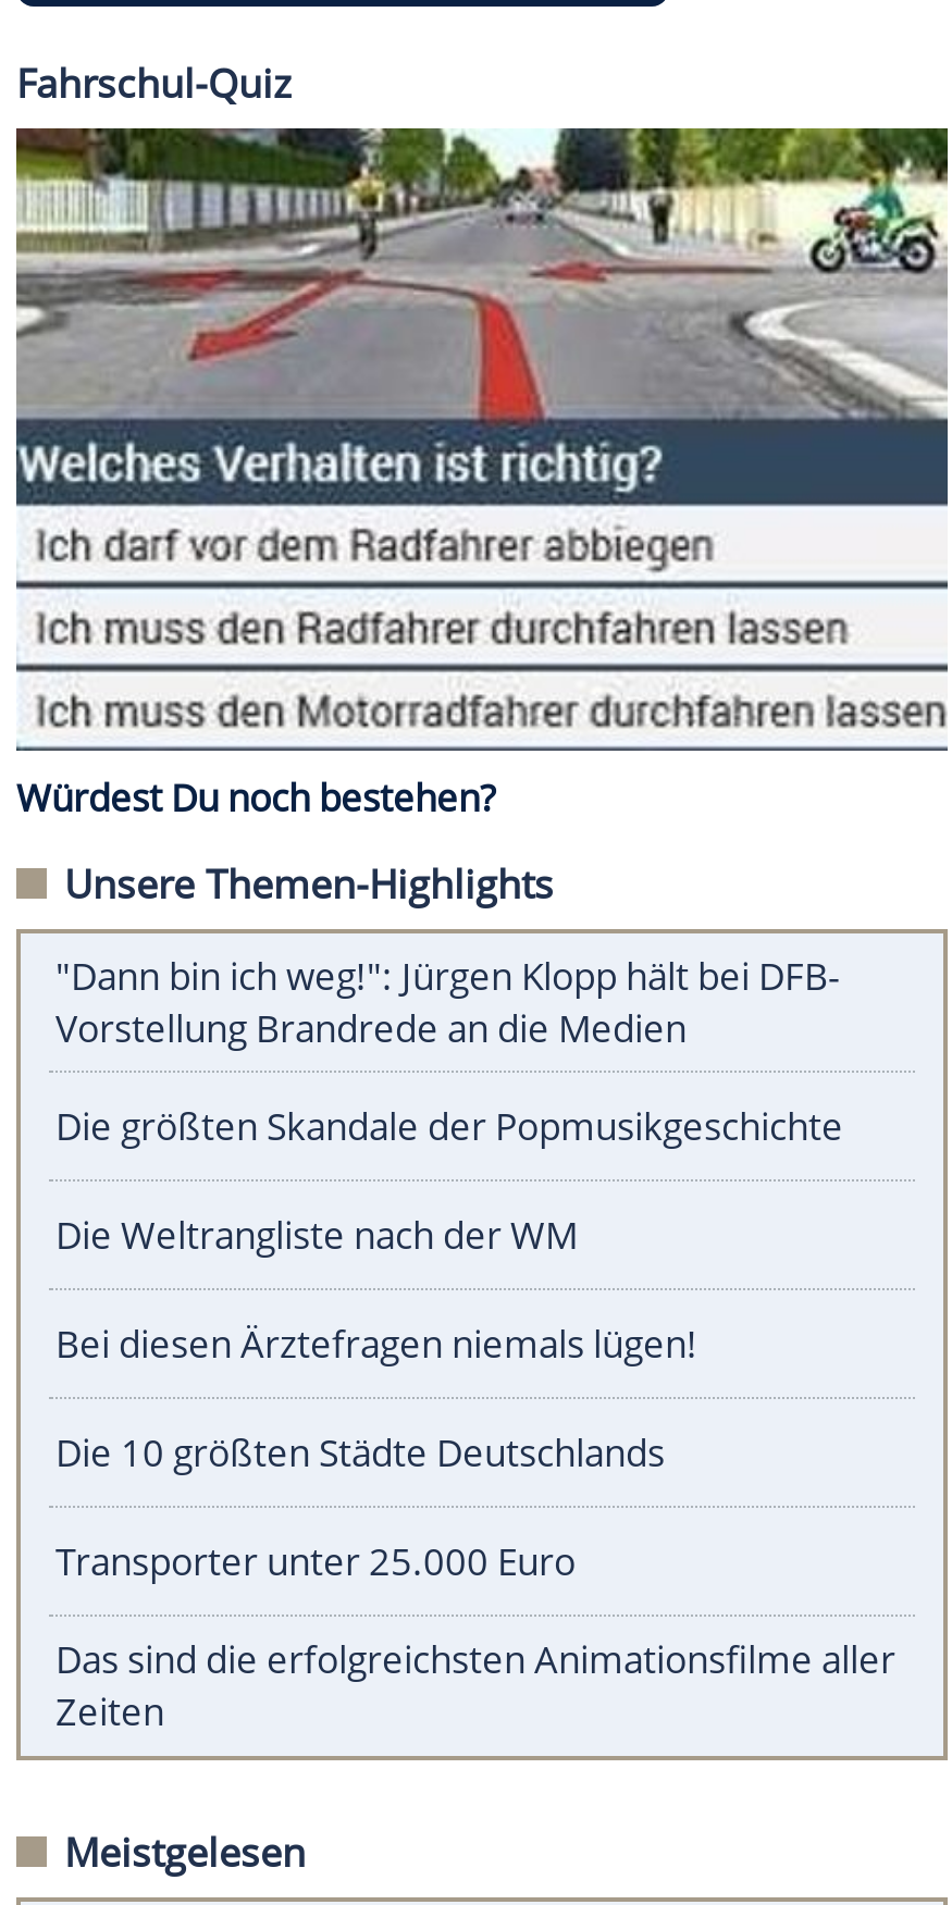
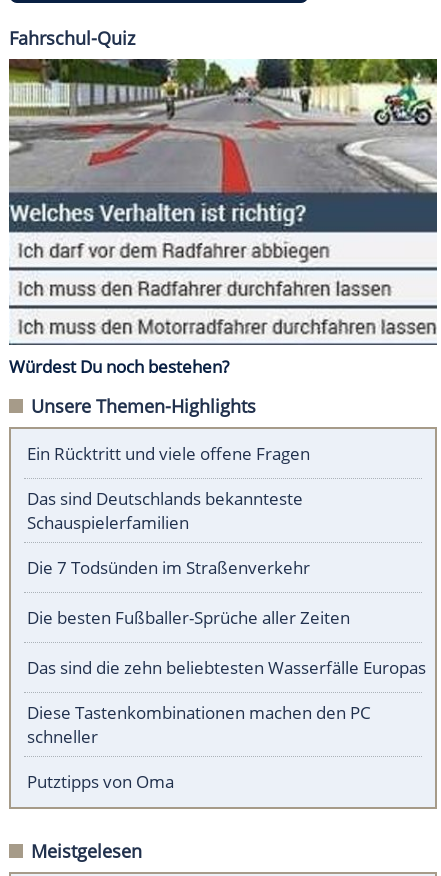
[55,950,839,1052] "Dann bin ich weg!": Jürgen Klopp hält bei DFB- | Vorstellung Brandrede an die Medien -> [27,442,310,465] Ein Rücktritt und viele offene Fragen
[55,1100,843,1150] Die größten Skandale der Popmusikgeschichte -> [27,487,303,534] Das sind Deutschlands bekannteste | Schauspielerfamilien
[55,1209,578,1259] Die Weltrangliste nach der WM -> [27,556,310,579] Die 7 Todsünden im Straßenverkehr
[55,1318,697,1368] Bei diesen Ärztefragen niemals lügen! -> [27,606,350,629] Die besten Fußballer-Sprüche aller Zeiten
[55,1427,665,1477] Die 10 größten Städte Deutschlands -> [27,656,426,679] Das sind die zehn beliebtesten Wasserfälle Europas
[55,1536,576,1586] Transporter unter 25.000 Euro -> [27,701,371,748] Diese Tastenkombinationen machen den PC | schneller
[55,1633,895,1736] Das sind die erfolgreichsten Animationsfilme aller | Zeiten -> [27,770,174,793] Putztipps von Oma

